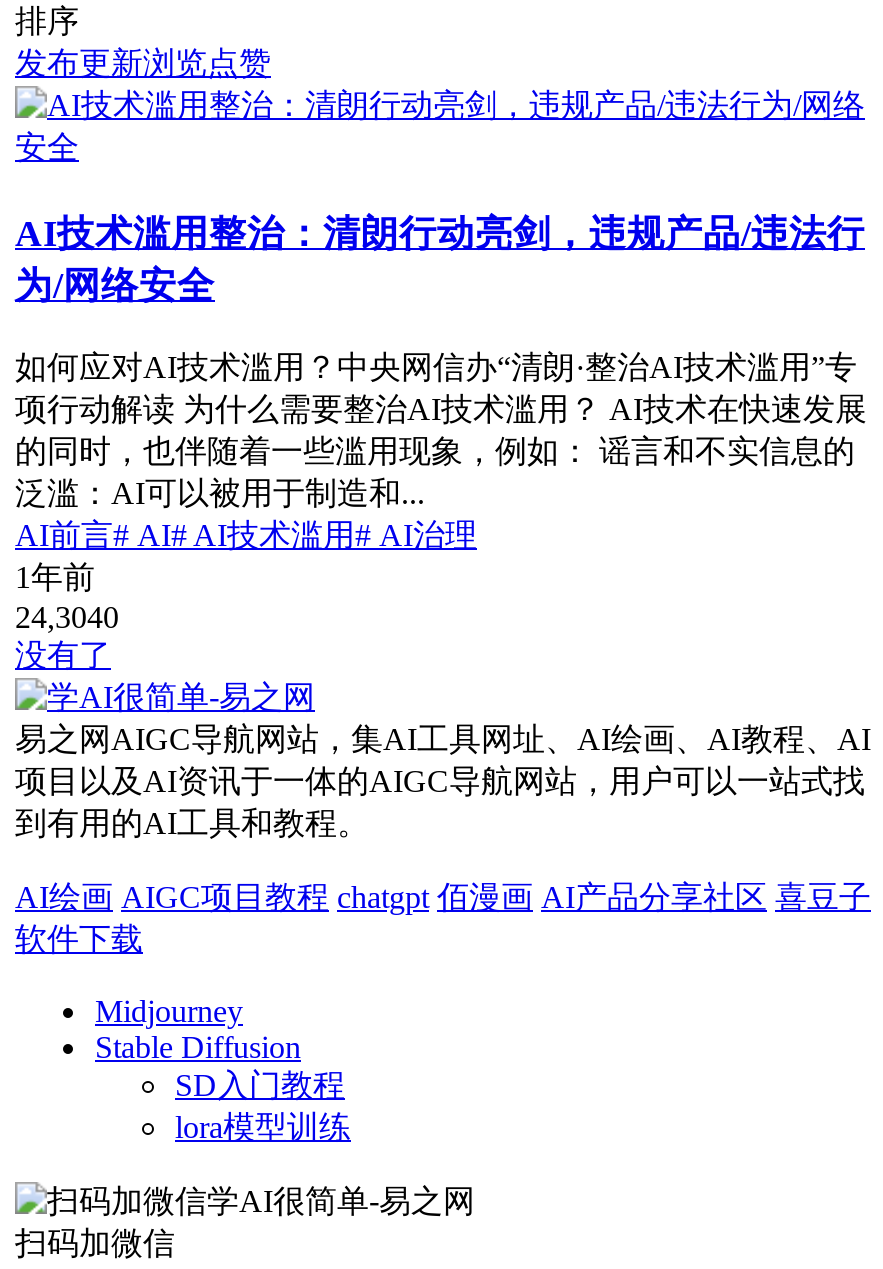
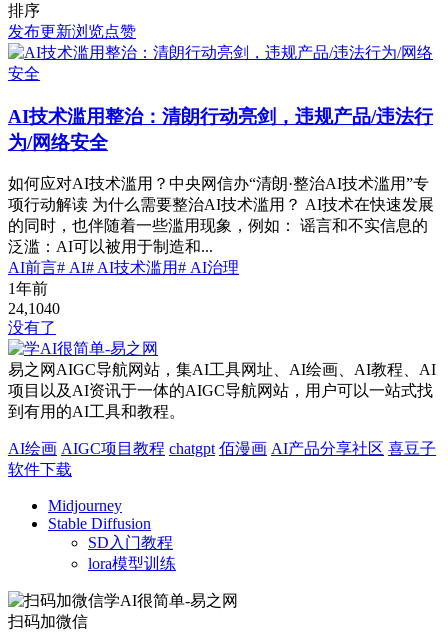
[15,601,119,635] 24,3040 -> [8,300,60,317] 24,1040

